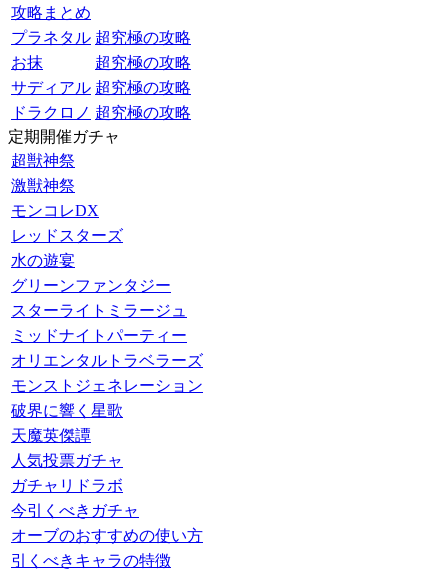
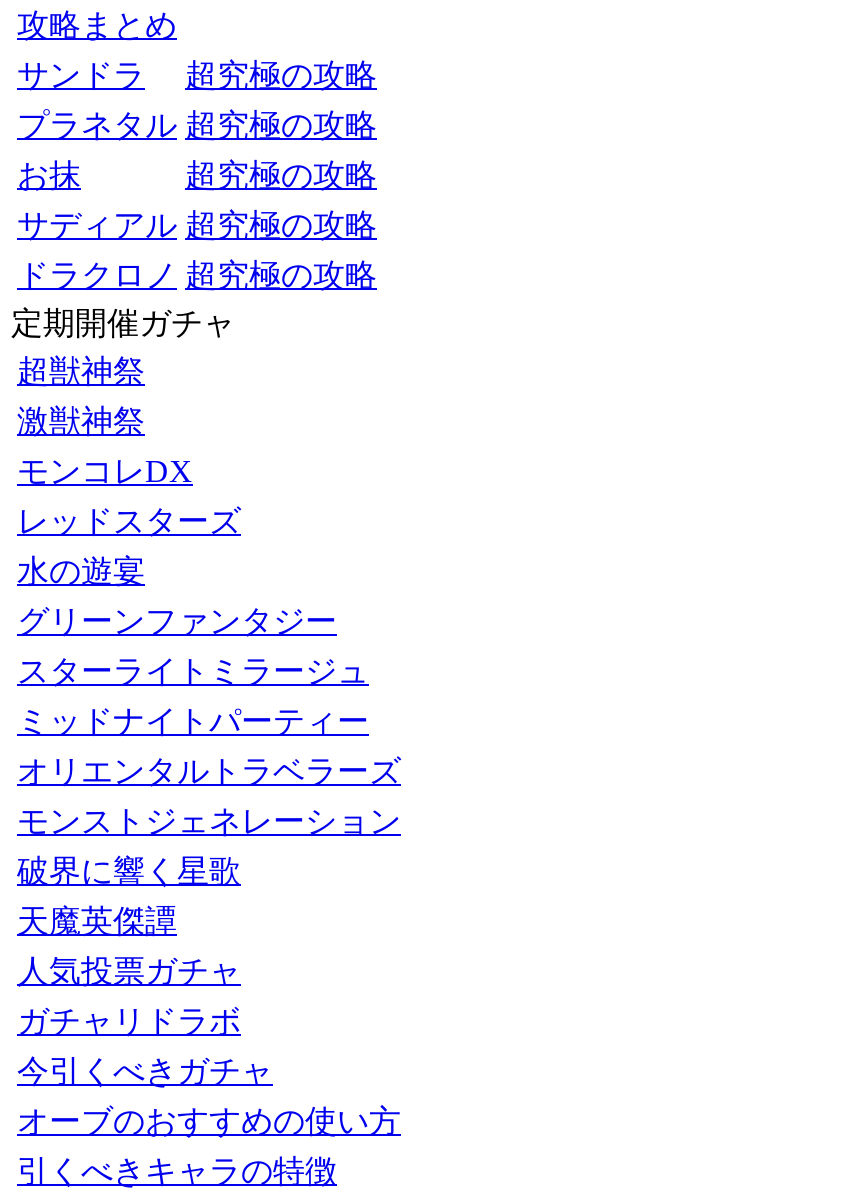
none -> [17,58,377,92] サンドラ | 超究極の攻略

